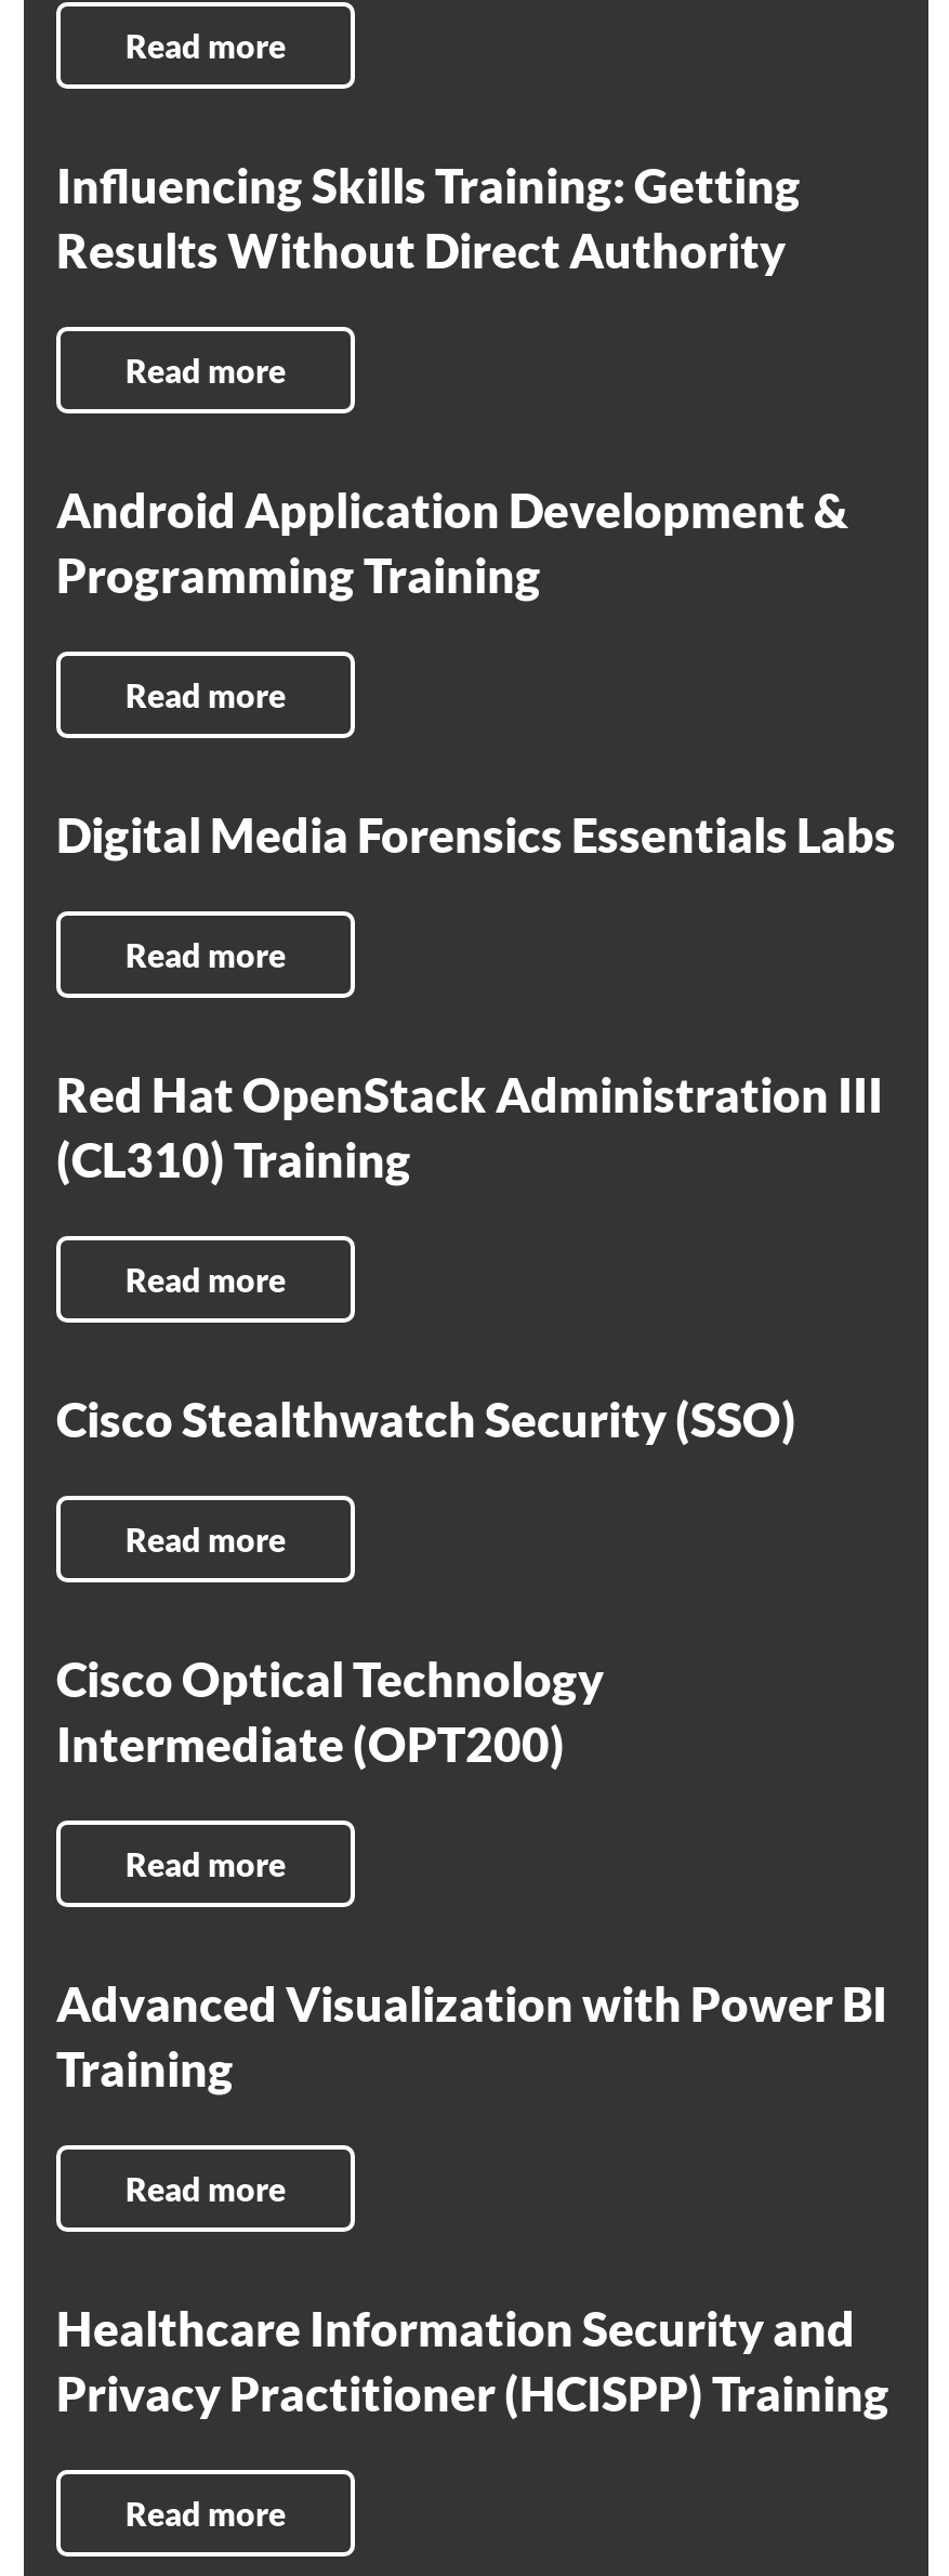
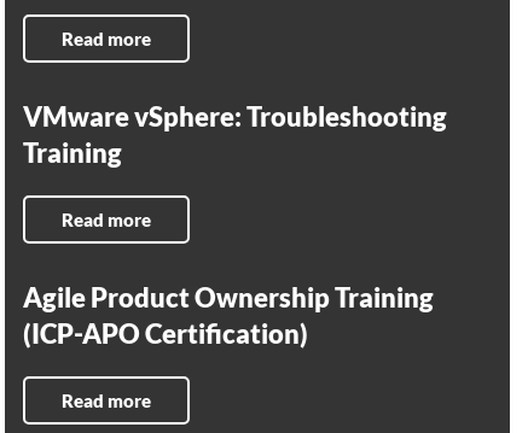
[56,156,896,2033] Influencing Skills Training: Getting | Results Without Direct Authority | Read more | Android Application Development & | Programming Training | Read more | Digital Media Forensics Essentials Labs | Read more | Red Hat OpenStack Administration III | (CL310) Training | Read more | Cisco Stealthwatch Security (SSO) | Read more | Cisco Optical Technology | Intermediate (OPT200) | Read more | Advanced Visualization with Power BI -> [23,100,447,133] VMware vSphere: Troubleshooting
[56,2299,889,2422] Healthcare Information Security and | Privacy Practitioner (HCISPP) Training -> [23,281,434,350] Agile Product Ownership Training | (ICP-APO Certification)

